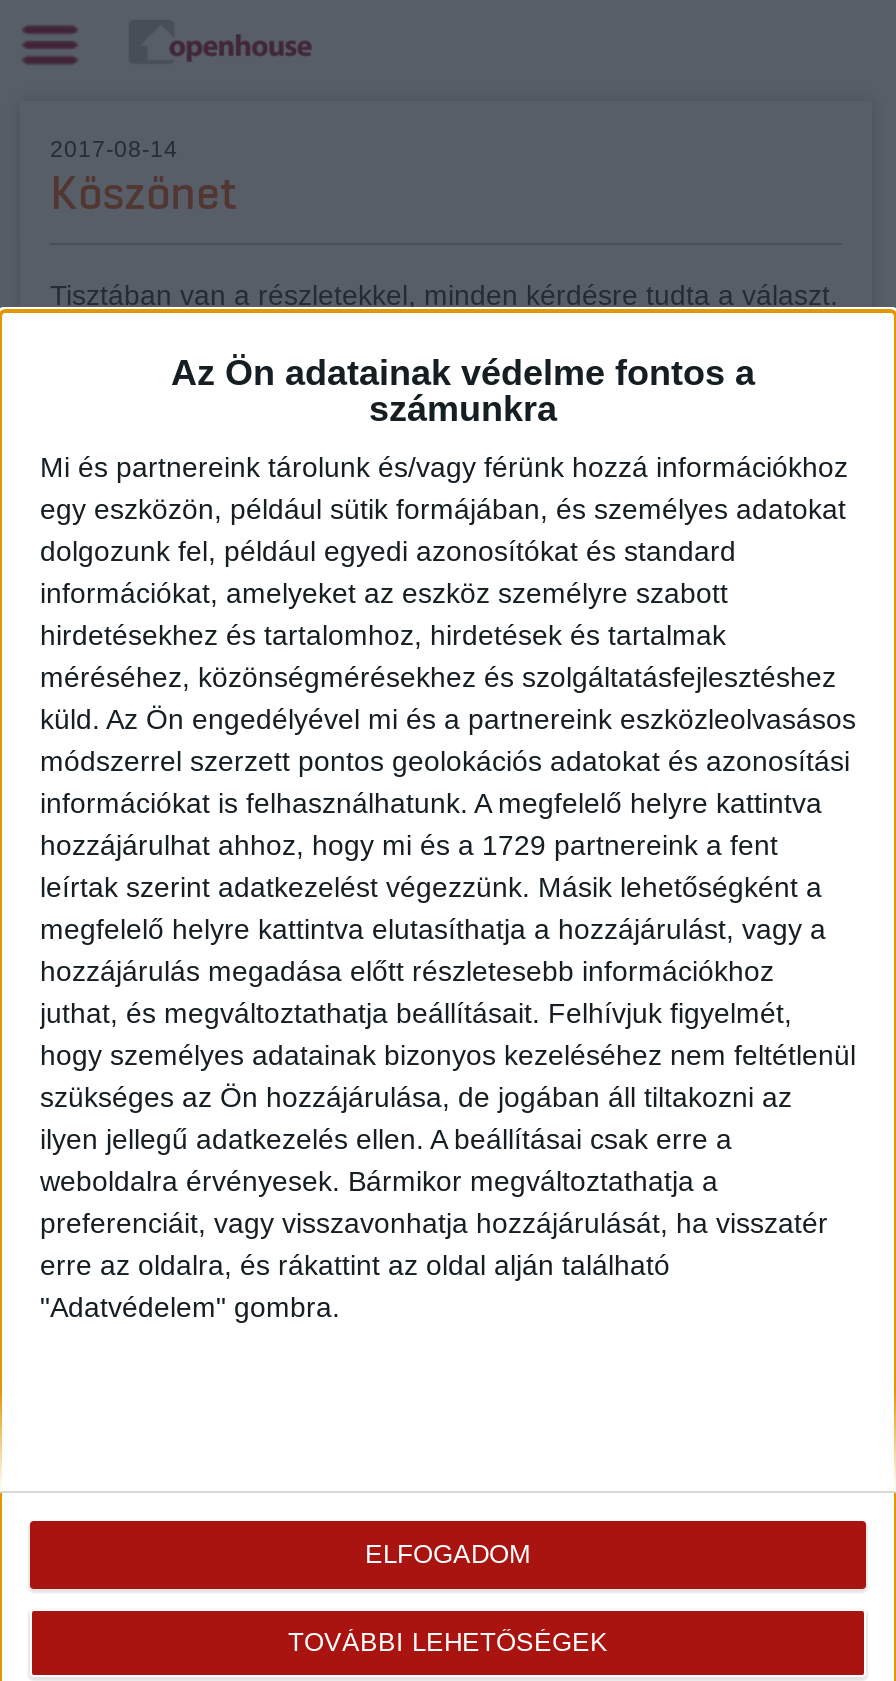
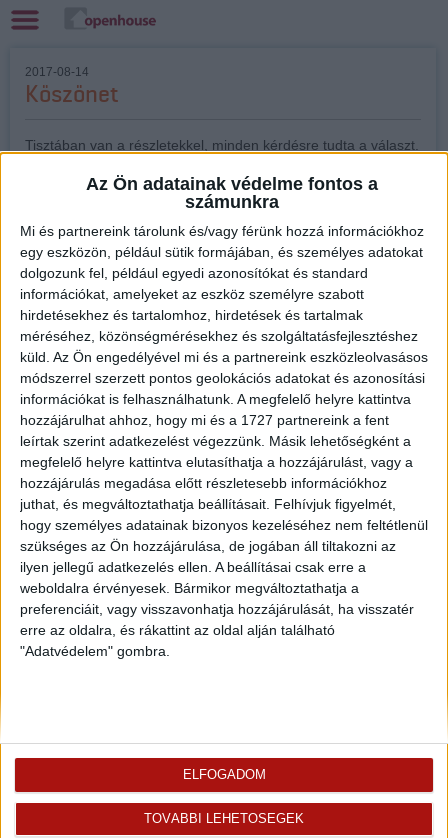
[40,829,778,861] hozzájárulhat ahhoz, hogy mi és a 1729 partnereink a fent -> [20,412,389,428] hozzájárulhat ahhoz, hogy mi és a 1727 partnereink a fent

